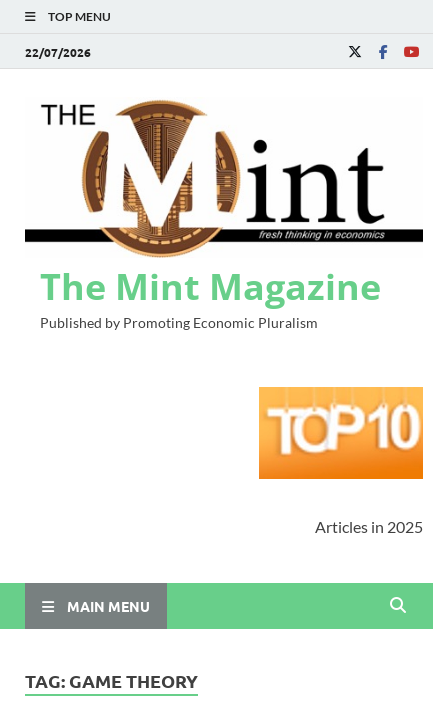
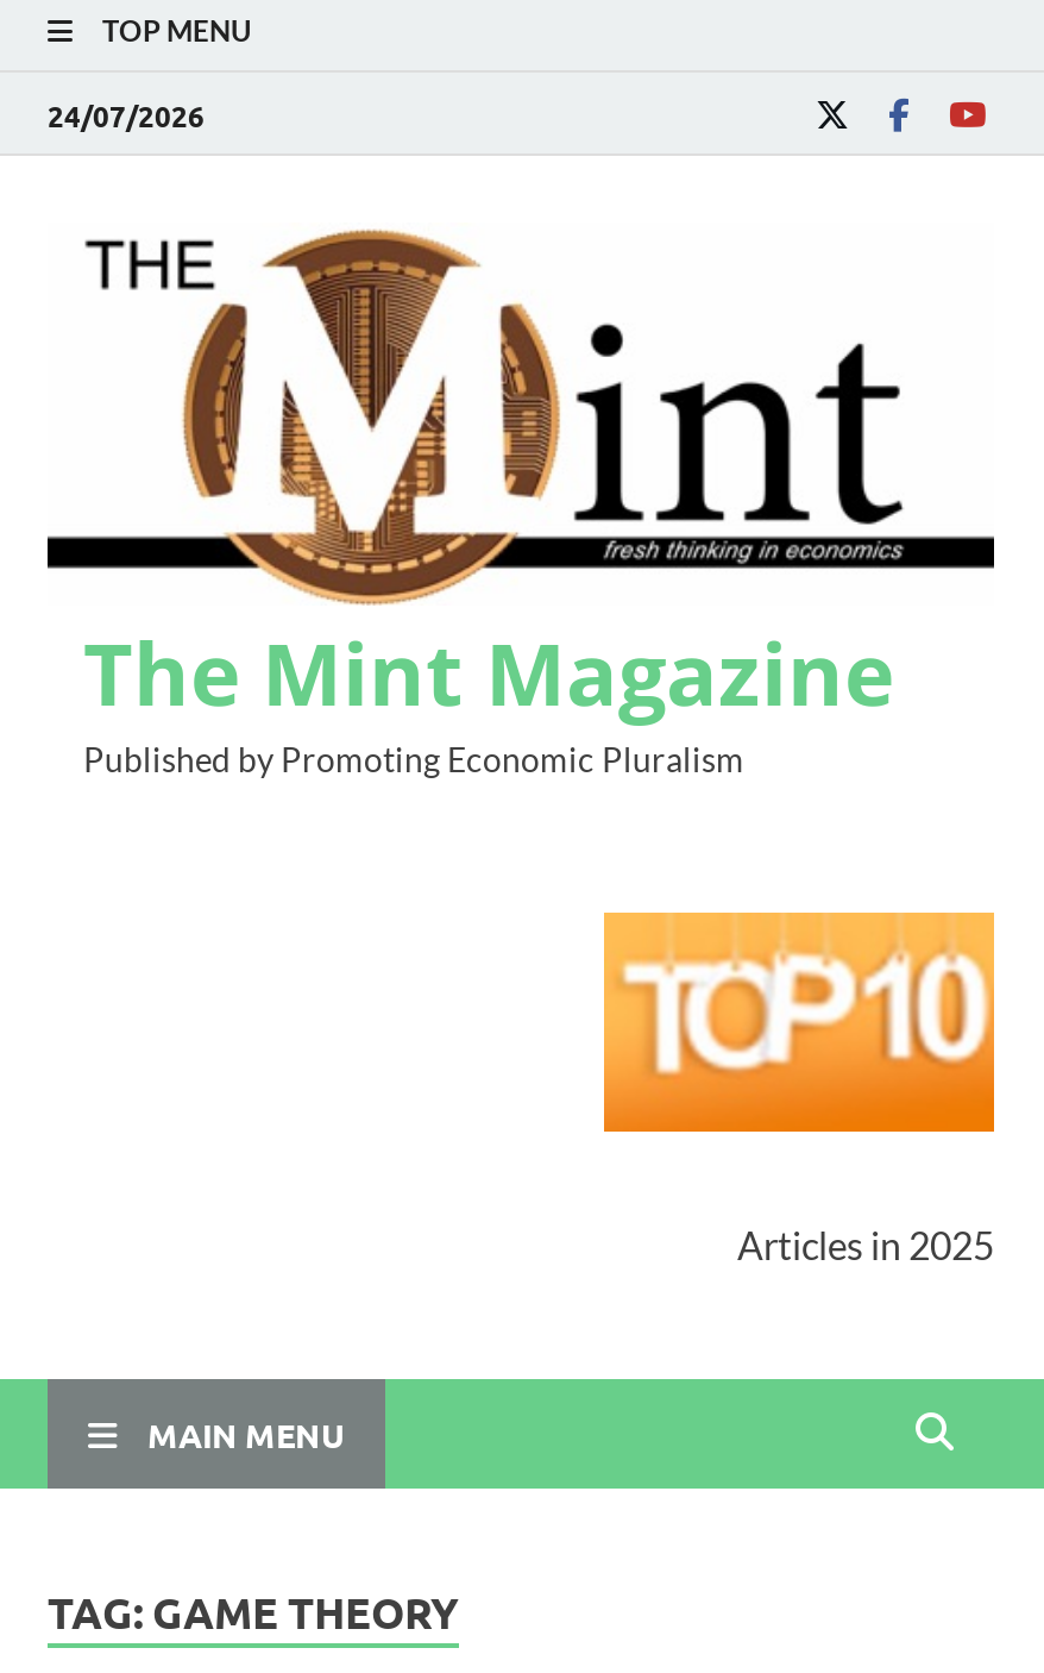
[25,43,91,59] 22/07/2026 -> [48,95,205,133] 24/07/2026

